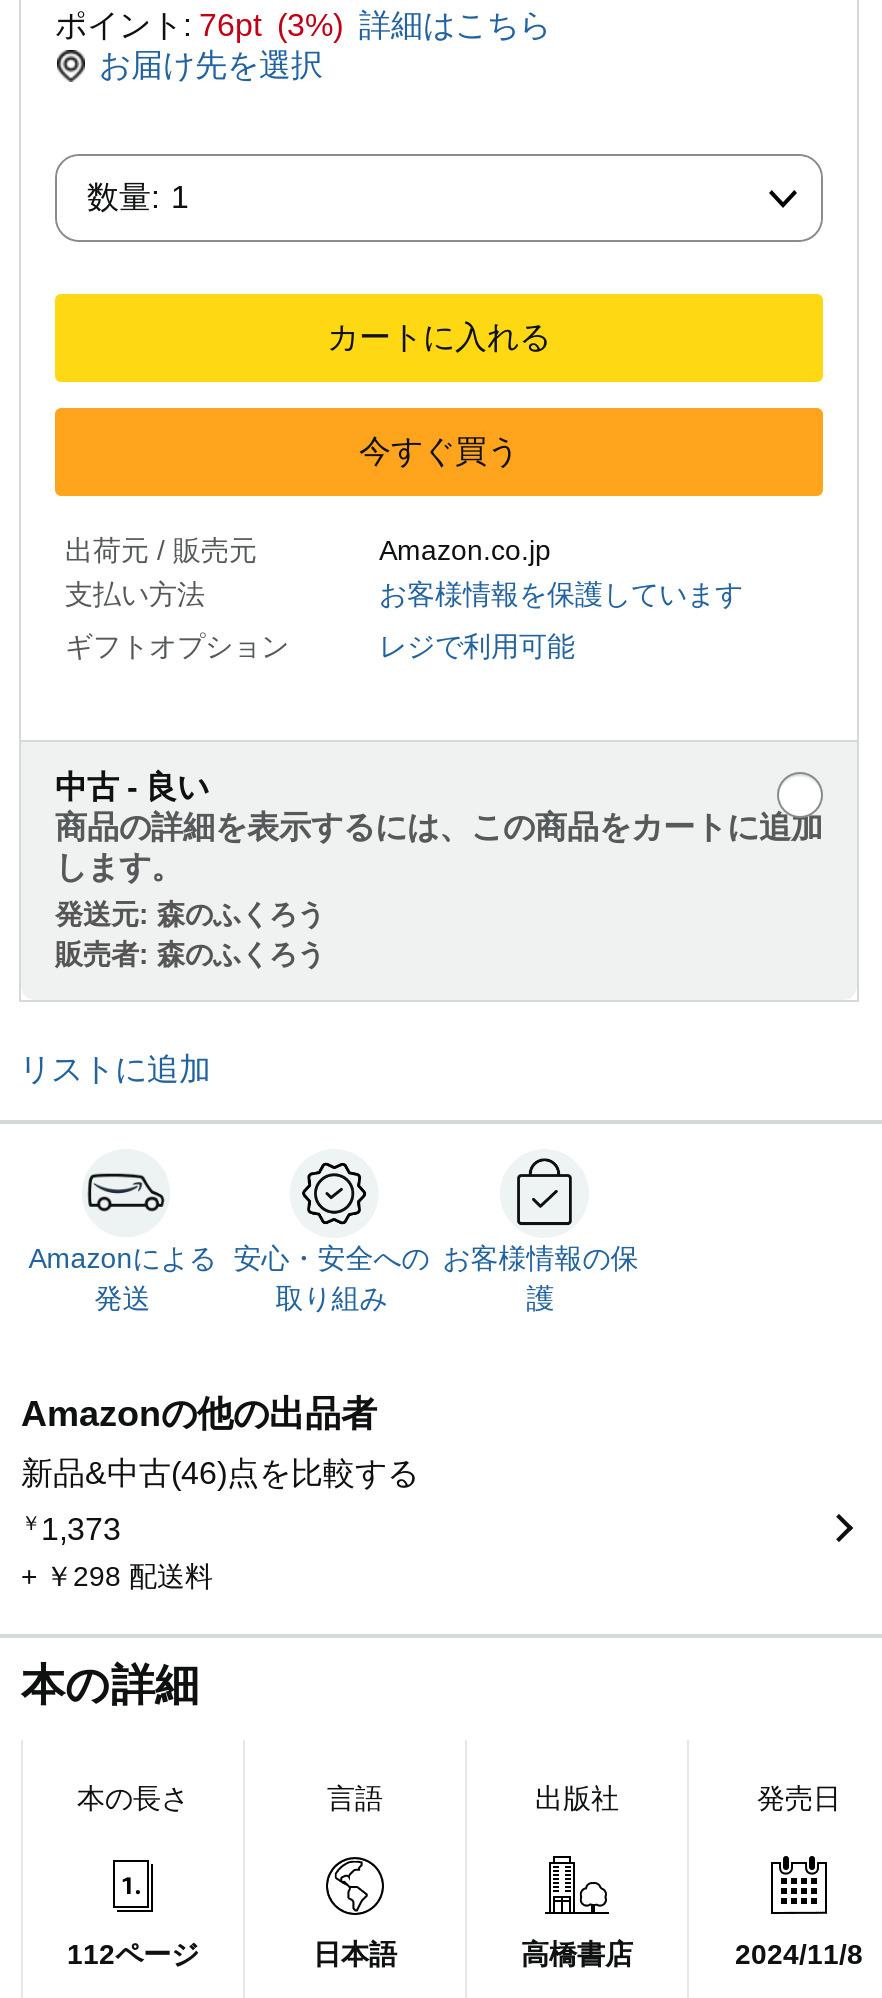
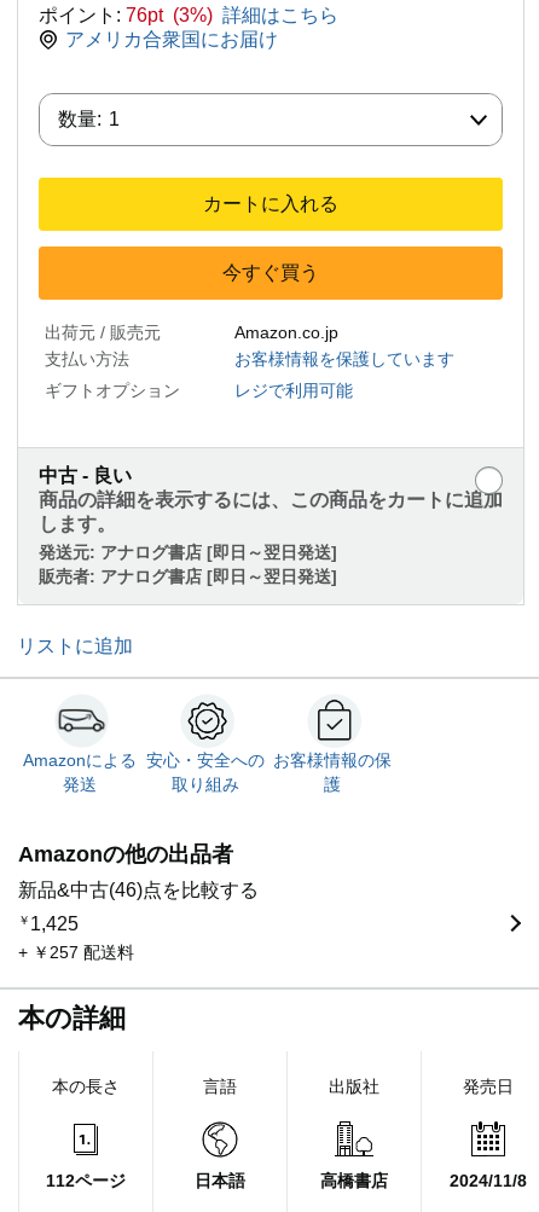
[99,48,323,82] お届け先を選択 -> [65,29,278,50] アメリカ合衆国にお届け
[55,898,325,970] 発送元:森のふくろう | 販売者:森のふくろう -> [39,543,337,586] 発送元:アナログ書店 [即日～翌日発送] | 販売者:アナログ書店 [即日～翌日発送]
[21,1513,121,1547] ￥1,373 -> [18,914,79,934] ￥1,425
[21,1561,213,1593] + ￥298 配送料 -> [18,943,134,962] + ￥257 配送料

